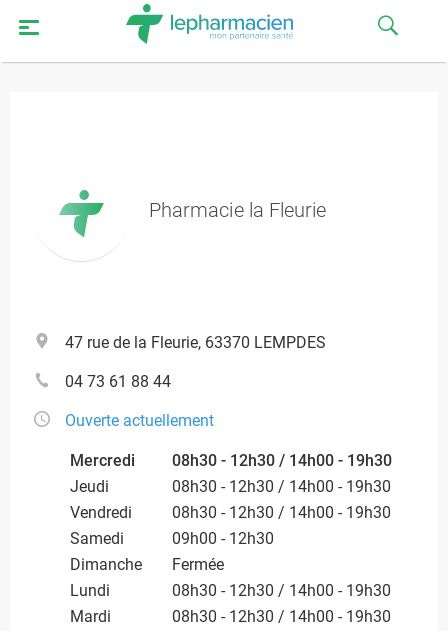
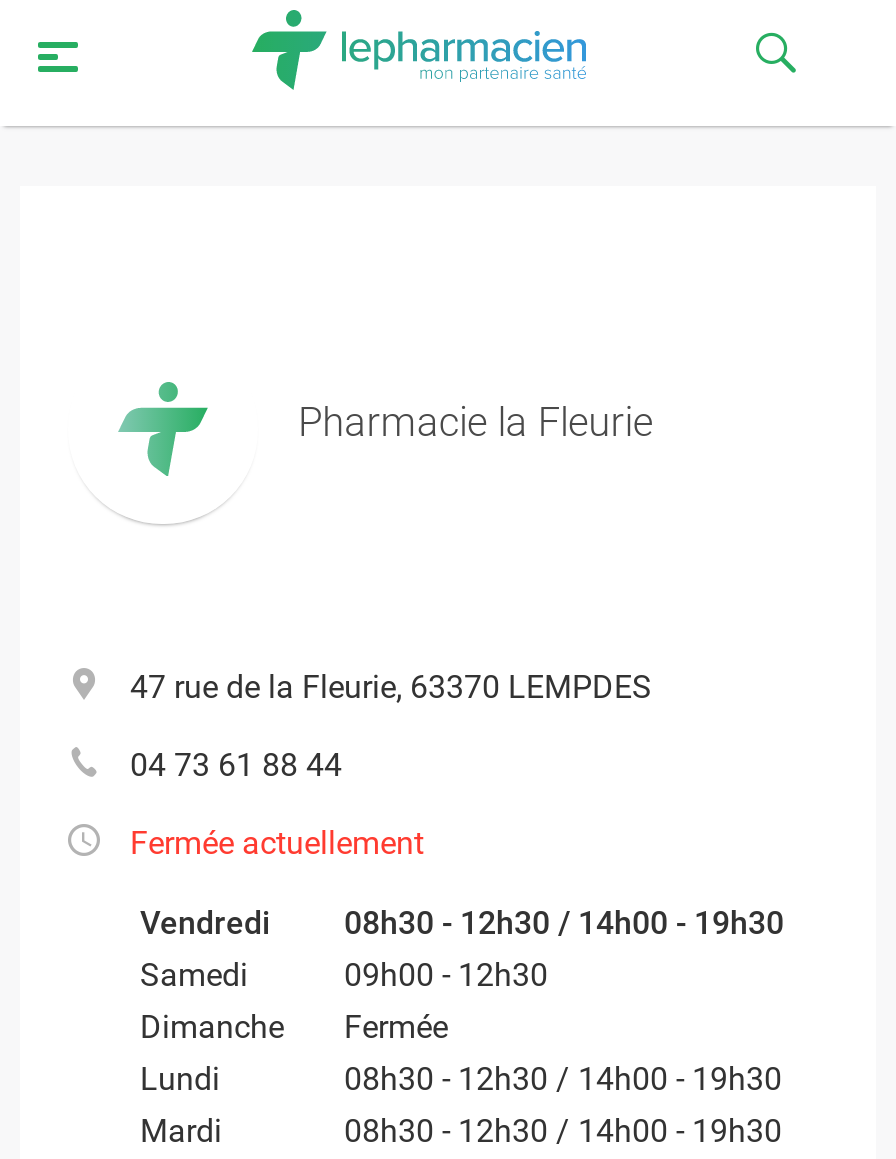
[65,411,392,496] Ouverte actuellement | Mercredi | 08h30 - 12h30 / 14h00 - 19h30 | Jeudi | 08h30 - 12h30 / 14h00 - 19h30 -> [130,824,424,862] Fermée actuellement

